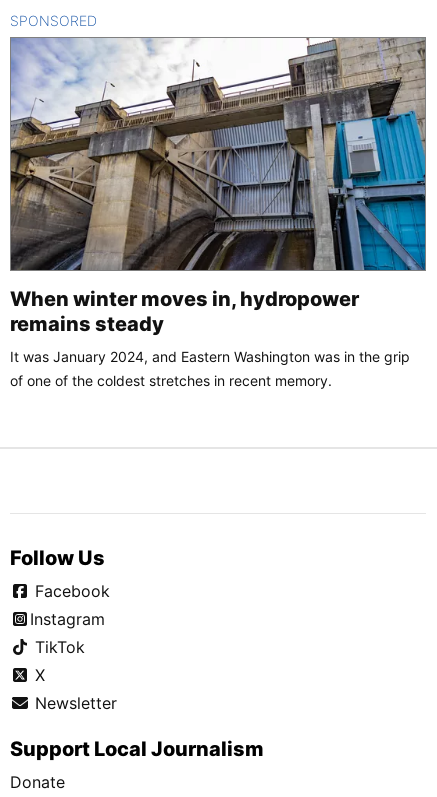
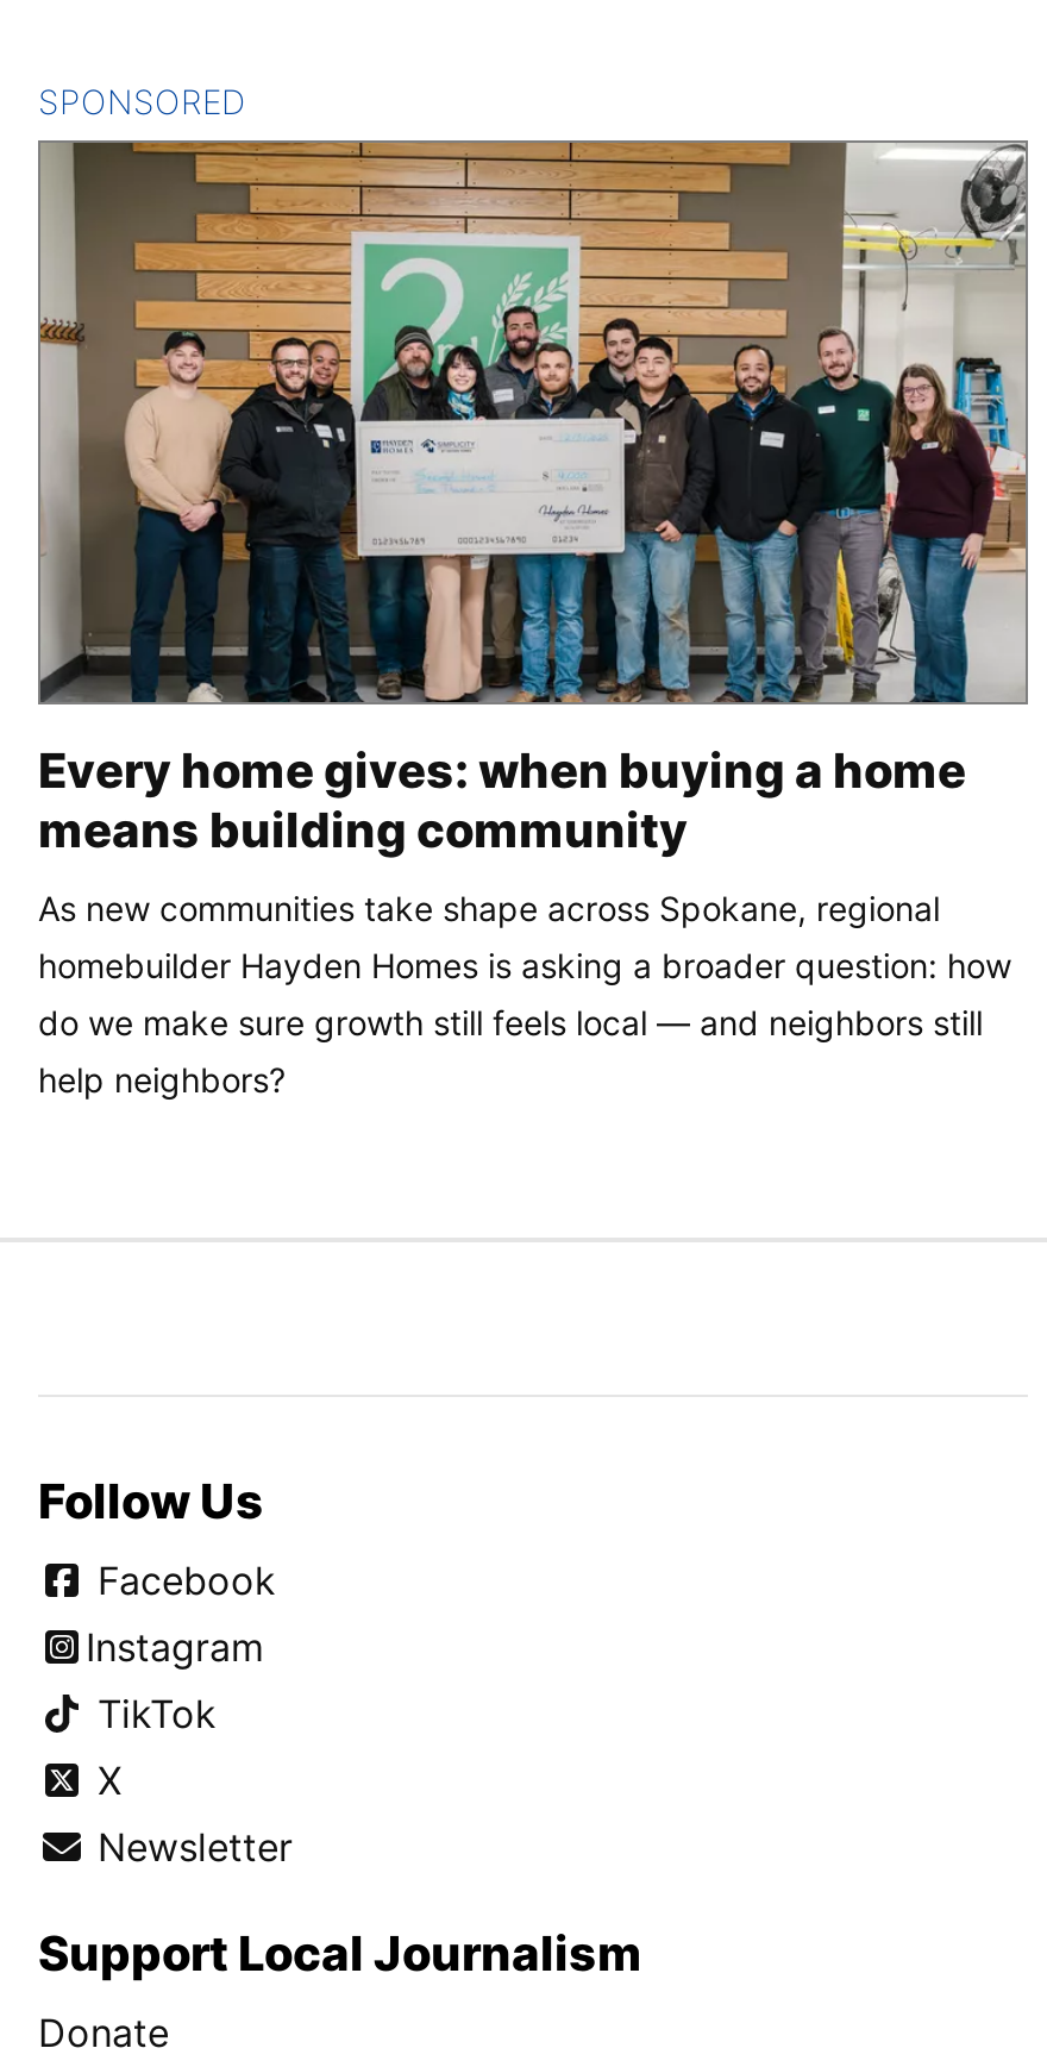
[10,38,426,336] [image] | When winter moves in, hydropower | remains steady -> [38,142,1028,858] [image] | Every home gives: when buying a home | means building community
[10,348,410,389] It was January 2024, and Eastern Washington was in the grip | of one of the coldest stretches in recent memory. -> [38,887,1011,1099] As new communities take shape across Spokane, regional | homebuilder Hayden Homes is asking a broader question: how | do we make sure growth still feels local — and neighbors still | help neighbors?

